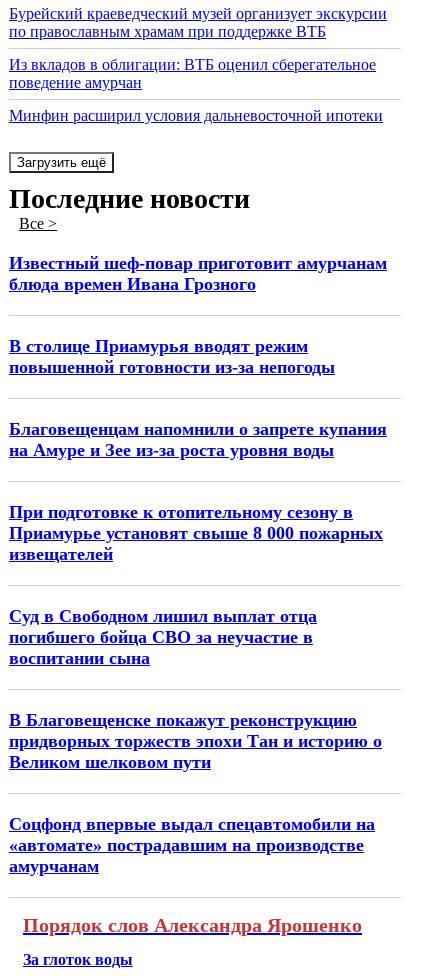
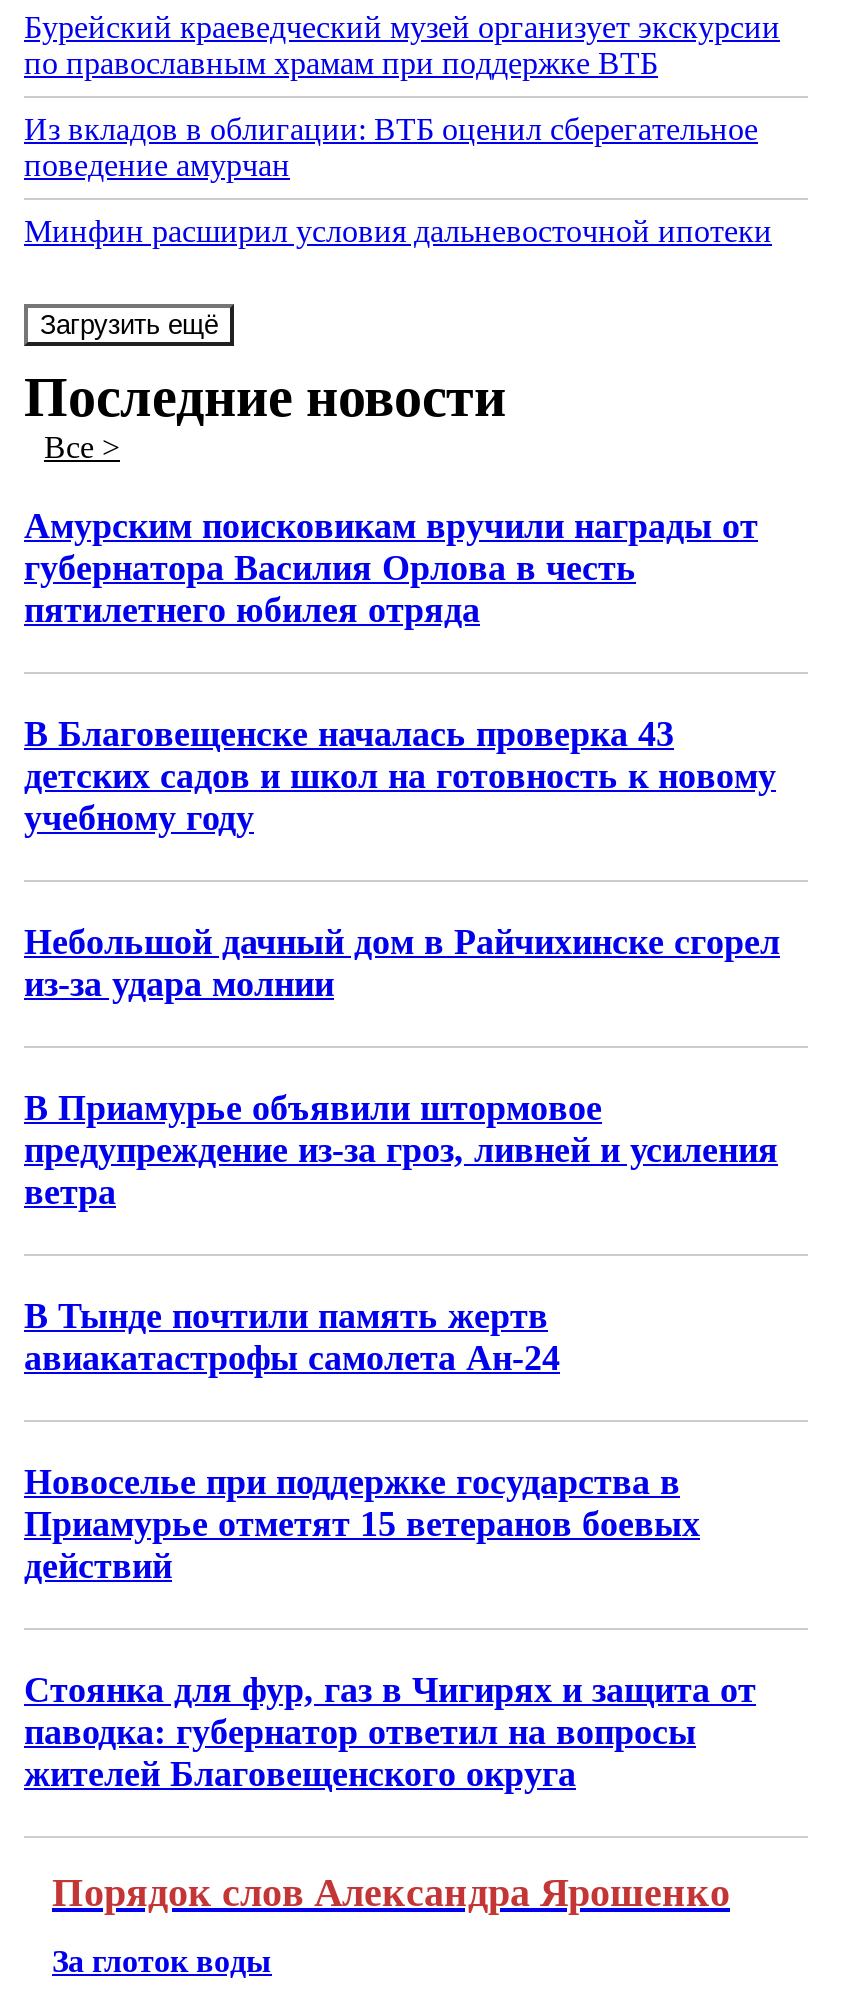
[9,253,387,294] Известный шеф-повар приготовит амурчанам | блюда времен Ивана Грозного -> [24,507,758,631] Амурским поисковикам вручили награды от | губернатора Василия Орлова в честь | пятилетнего юбилея отряда
[9,336,335,377] В столице Приамурья вводят режим | повышенной готовности из-за непогоды -> [24,715,776,839] В Благовещенске началась проверка 43 | детских садов и школ на готовность к новому | учебному году
[9,419,387,460] Благовещенцам напомнили о запрете купания | на Амуре и Зее из-за роста уровня воды -> [24,923,780,1005] Небольшой дачный дом в Райчихинске сгорел | из-за удара молнии
[9,502,383,564] При подготовке к отопительному сезону в | Приамурье установят свыше 8 000 пожарных | извещателей -> [24,1089,778,1213] В Приамурье объявили штормовое | предупреждение из-за гроз, ливней и усиления | ветра
[9,606,317,668] Суд в Свободном лишил выплат отца | погибшего бойца СВО за неучастие в | воспитании сына -> [24,1297,560,1379] В Тынде почтили память жертв | авиакатастрофы самолета Ан-24
[9,710,382,772] В Благовещенске покажут реконструкцию | придворных торжеств эпохи Тан и историю о | Великом шелковом пути -> [24,1463,700,1587] Новоселье при поддержке государства в | Приамурье отметят 15 ветеранов боевых | действий
[9,814,375,876] Соцфонд впервые выдал спецавтомобили на | «автомате» пострадавшим на производстве | амурчанам -> [24,1671,756,1795] Стоянка для фур, газ в Чигирях и защита от | паводка: губернатор ответил на вопросы | жителей Благовещенского округа

